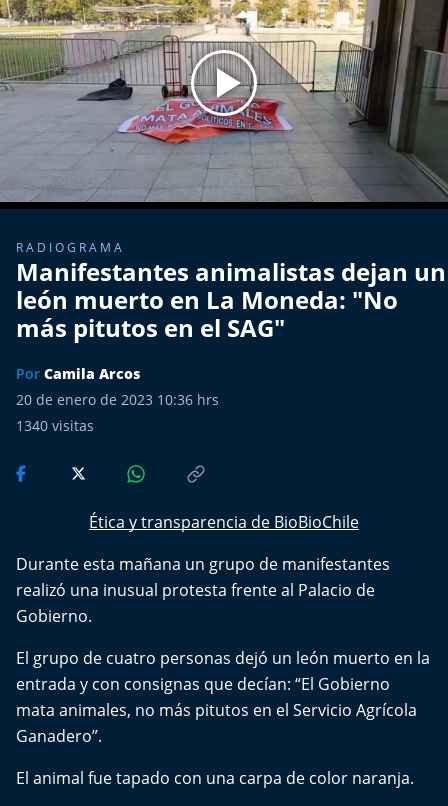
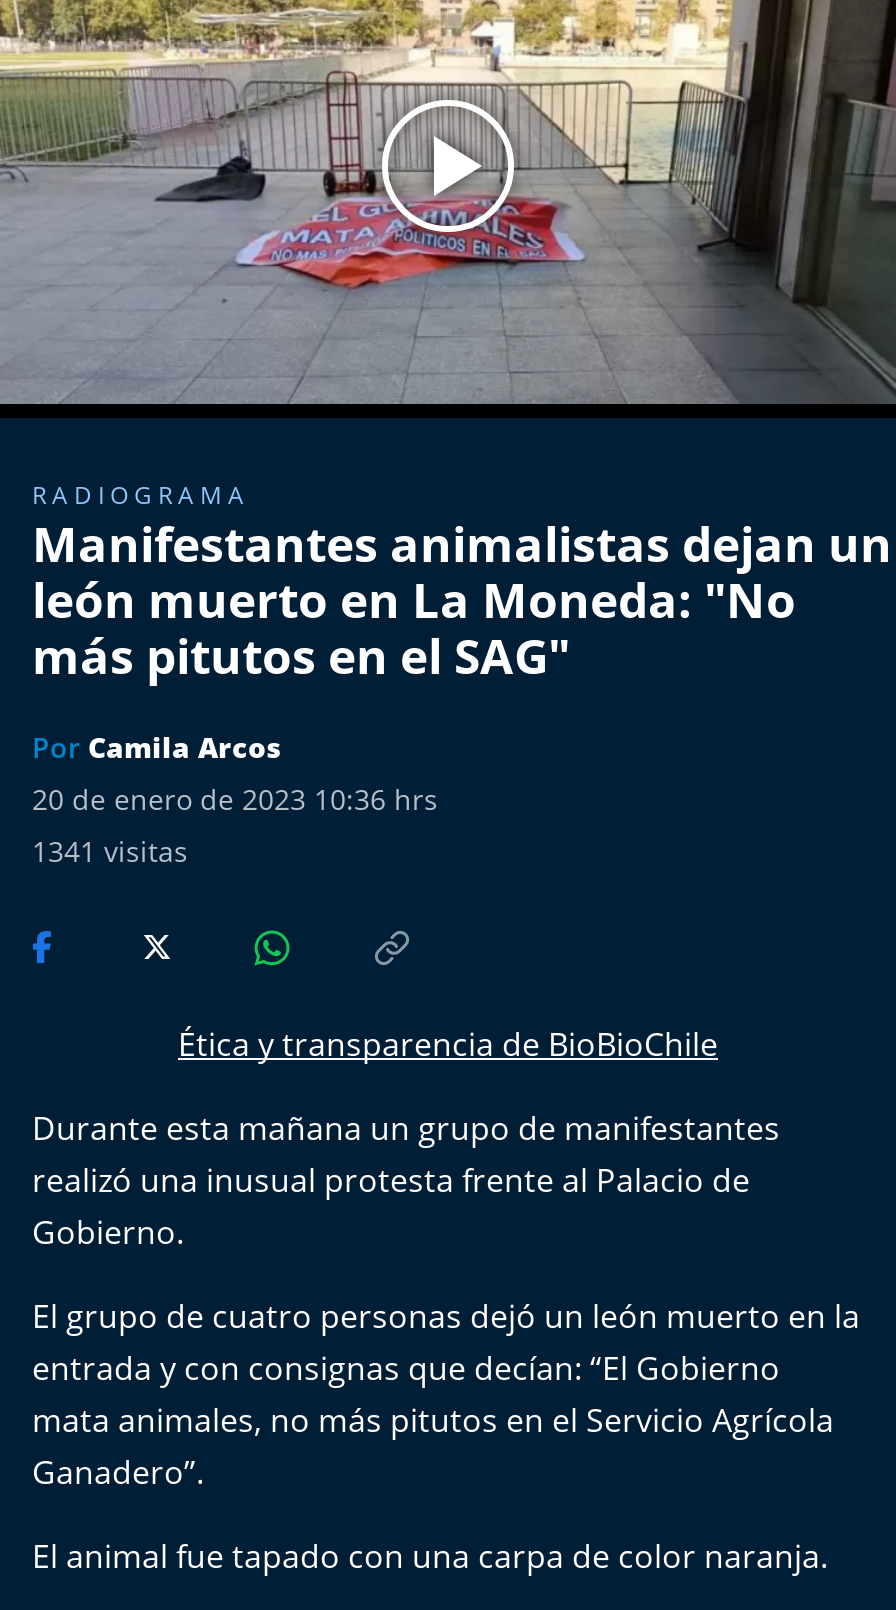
[16,416,94,435] 1340 visitas -> [32,832,188,870] 1341 visitas

